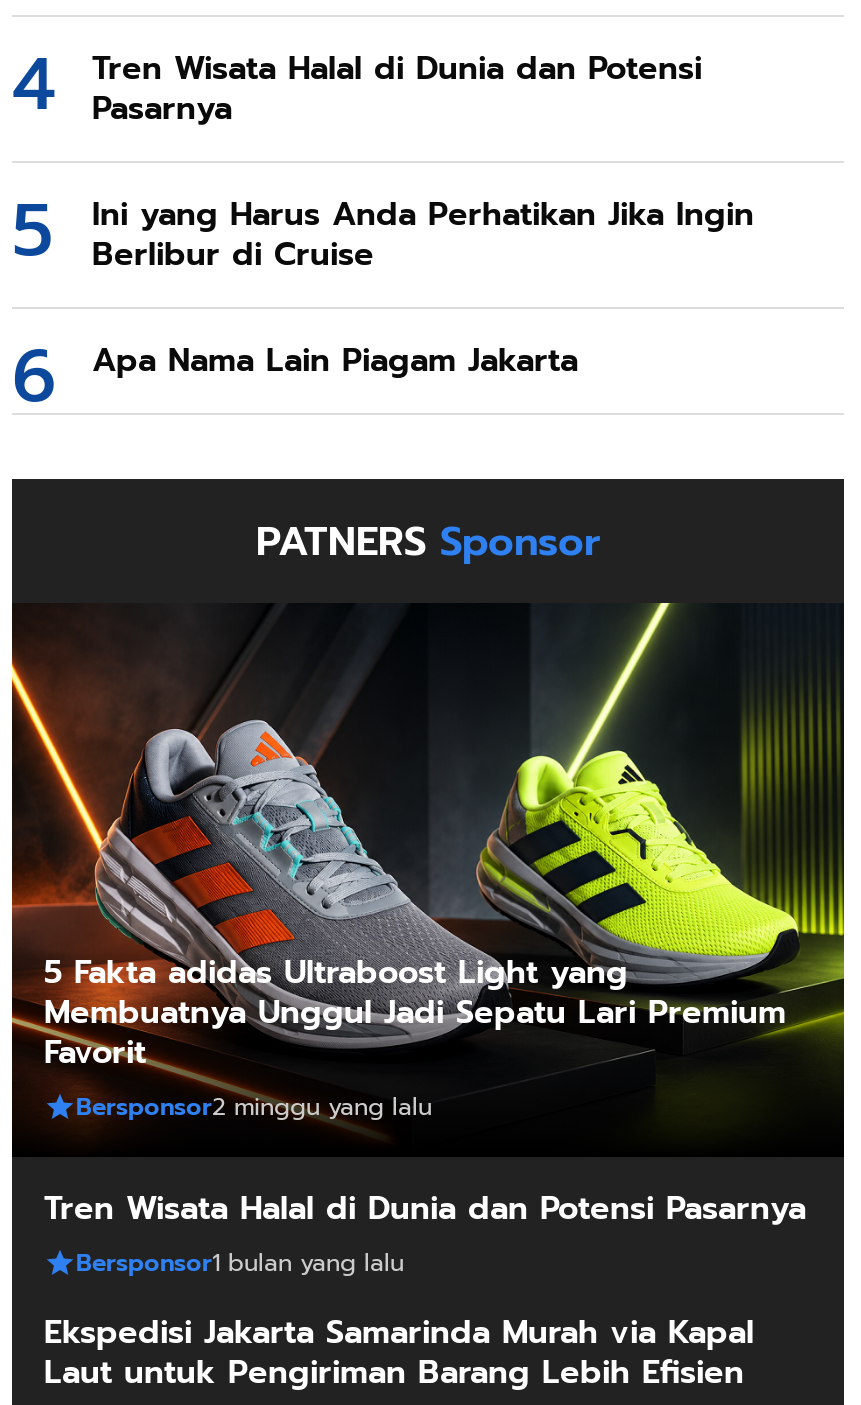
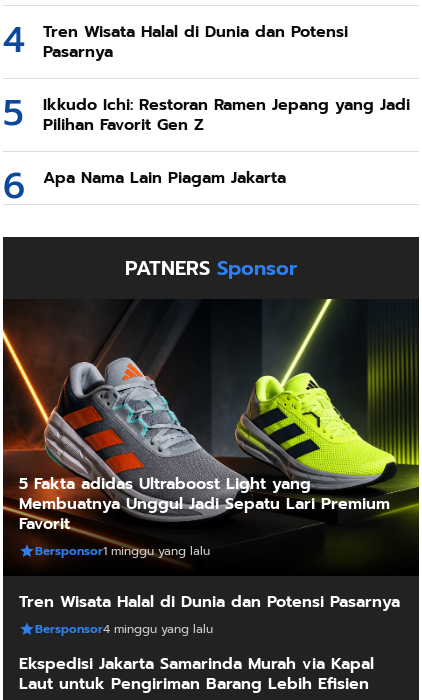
[92,191,754,279] Ini yang Harus Anda Perhatikan Jika Ingin | Berlibur di Cruise -> [43,93,410,137] Ikkudo Ichi: Restoran Ramen Jepang yang Jadi | Pilihan Favorit Gen Z
[76,1090,432,1126] Bersponsor2 minggu yang lalu -> [35,542,210,560] Bersponsor1 minggu yang lalu
[76,1246,404,1282] Bersponsor 1 bulan yang lalu -> [35,620,213,638] Bersponsor 4 minggu yang lalu

